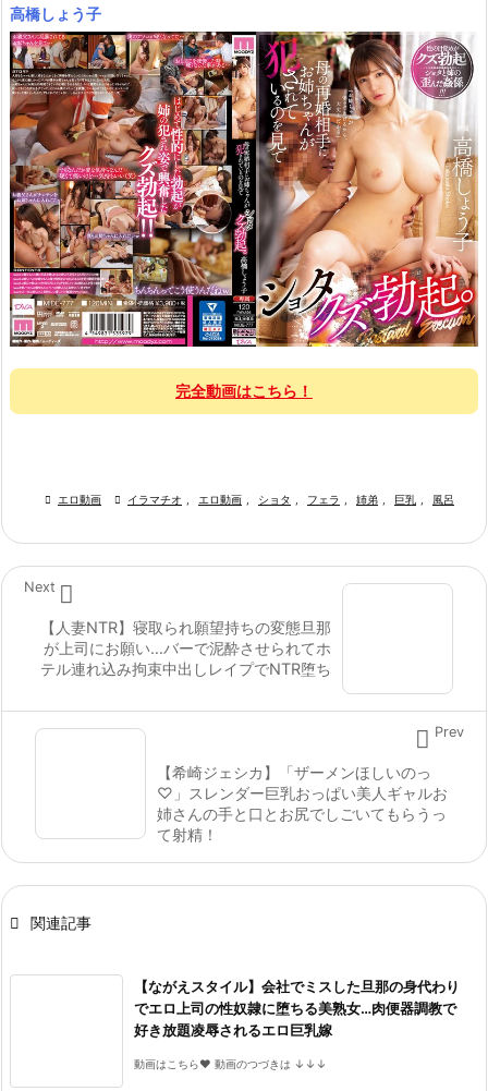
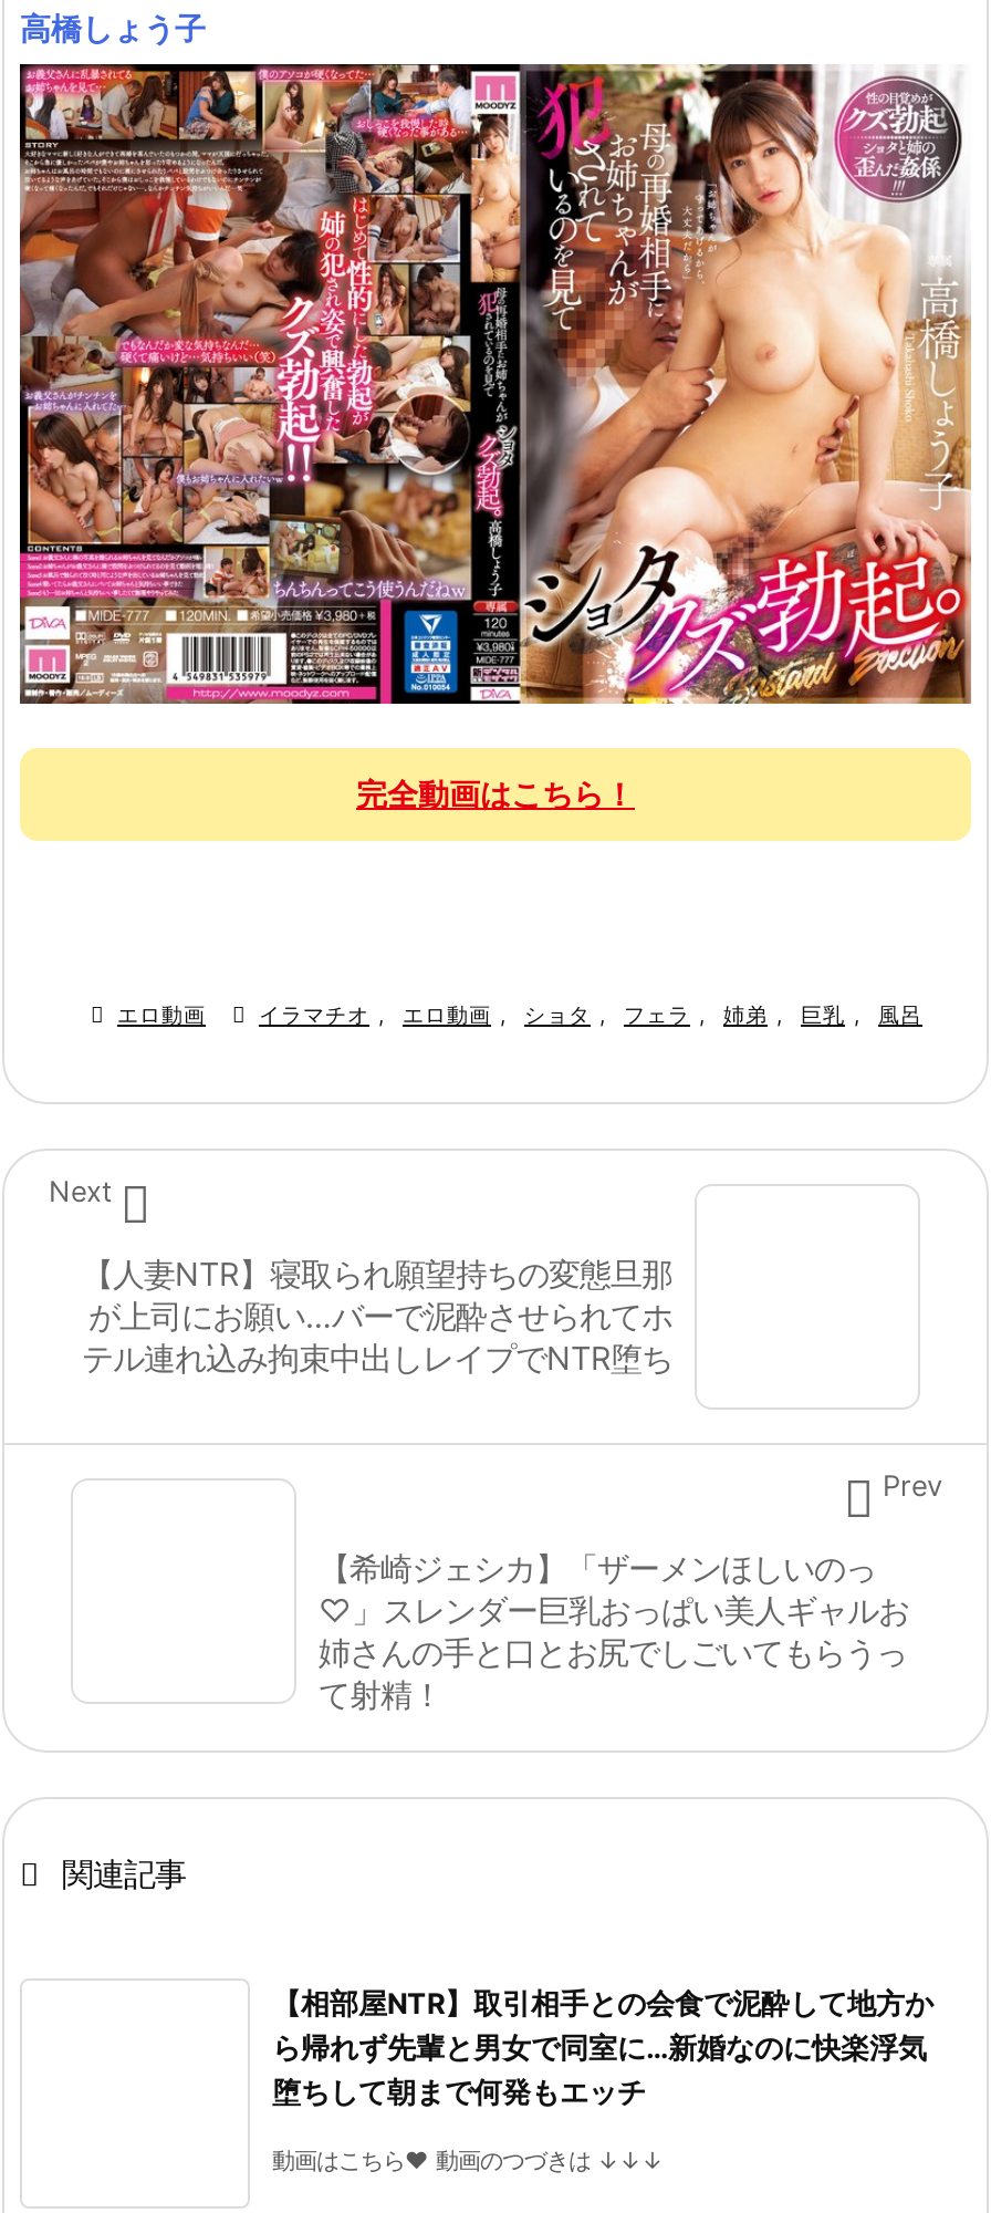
[134,979,460,1039] 【ながえスタイル】会社でミスした旦那の身代わり | でエロ上司の性奴隷に堕ちる美熟女…肉便器調教で | 好き放題凌辱されるエロ巨乳嫁 -> [272,1988,933,2110] 【相部屋NTR】取引相手との会食で泥酔して地方か | ら帰れず先輩と男女で同室に…新婚なのに快楽浮気 | 堕ちして朝まで何発もエッチ

